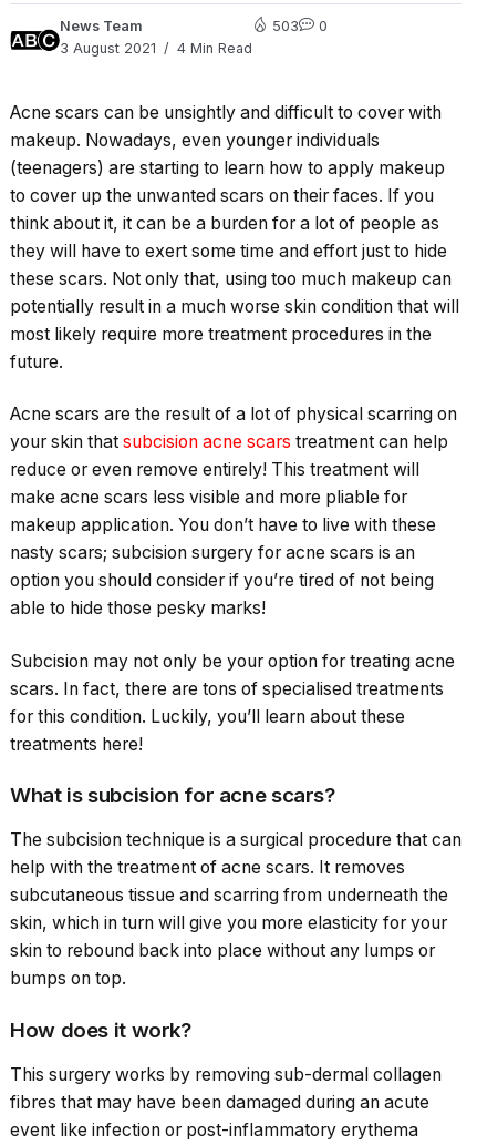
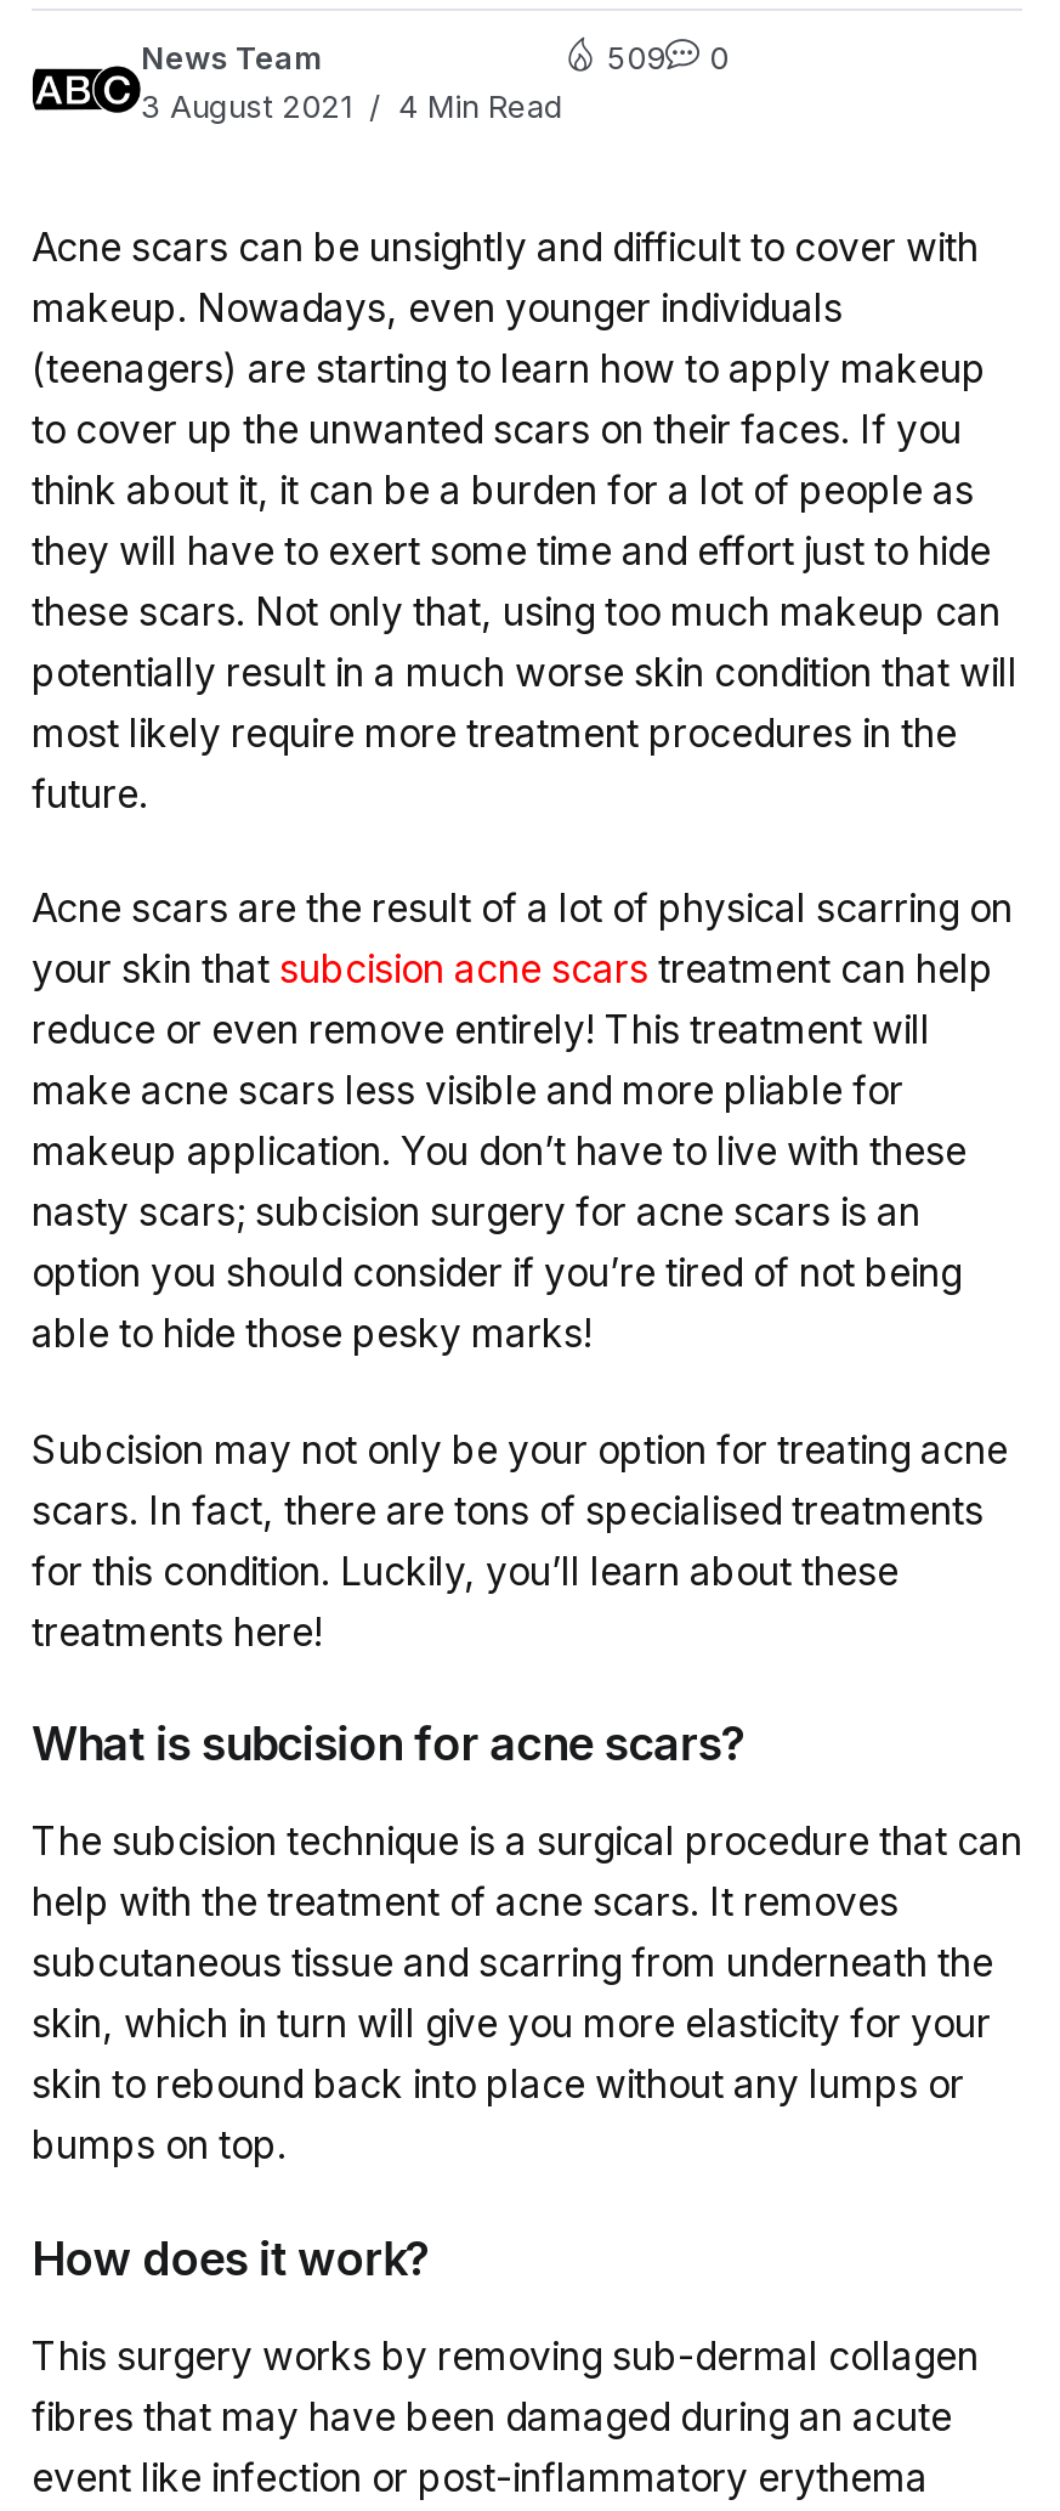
[272,18,328,34] 503 0 -> [607,40,729,77] 509 0

